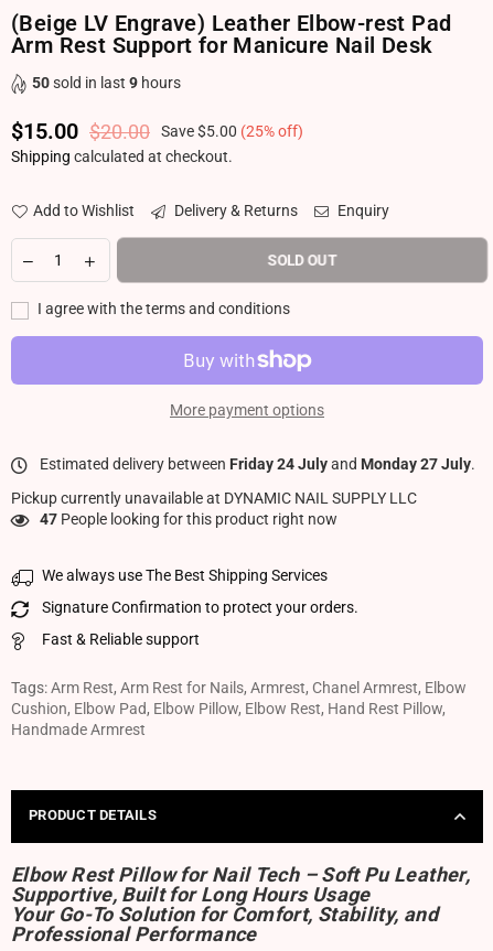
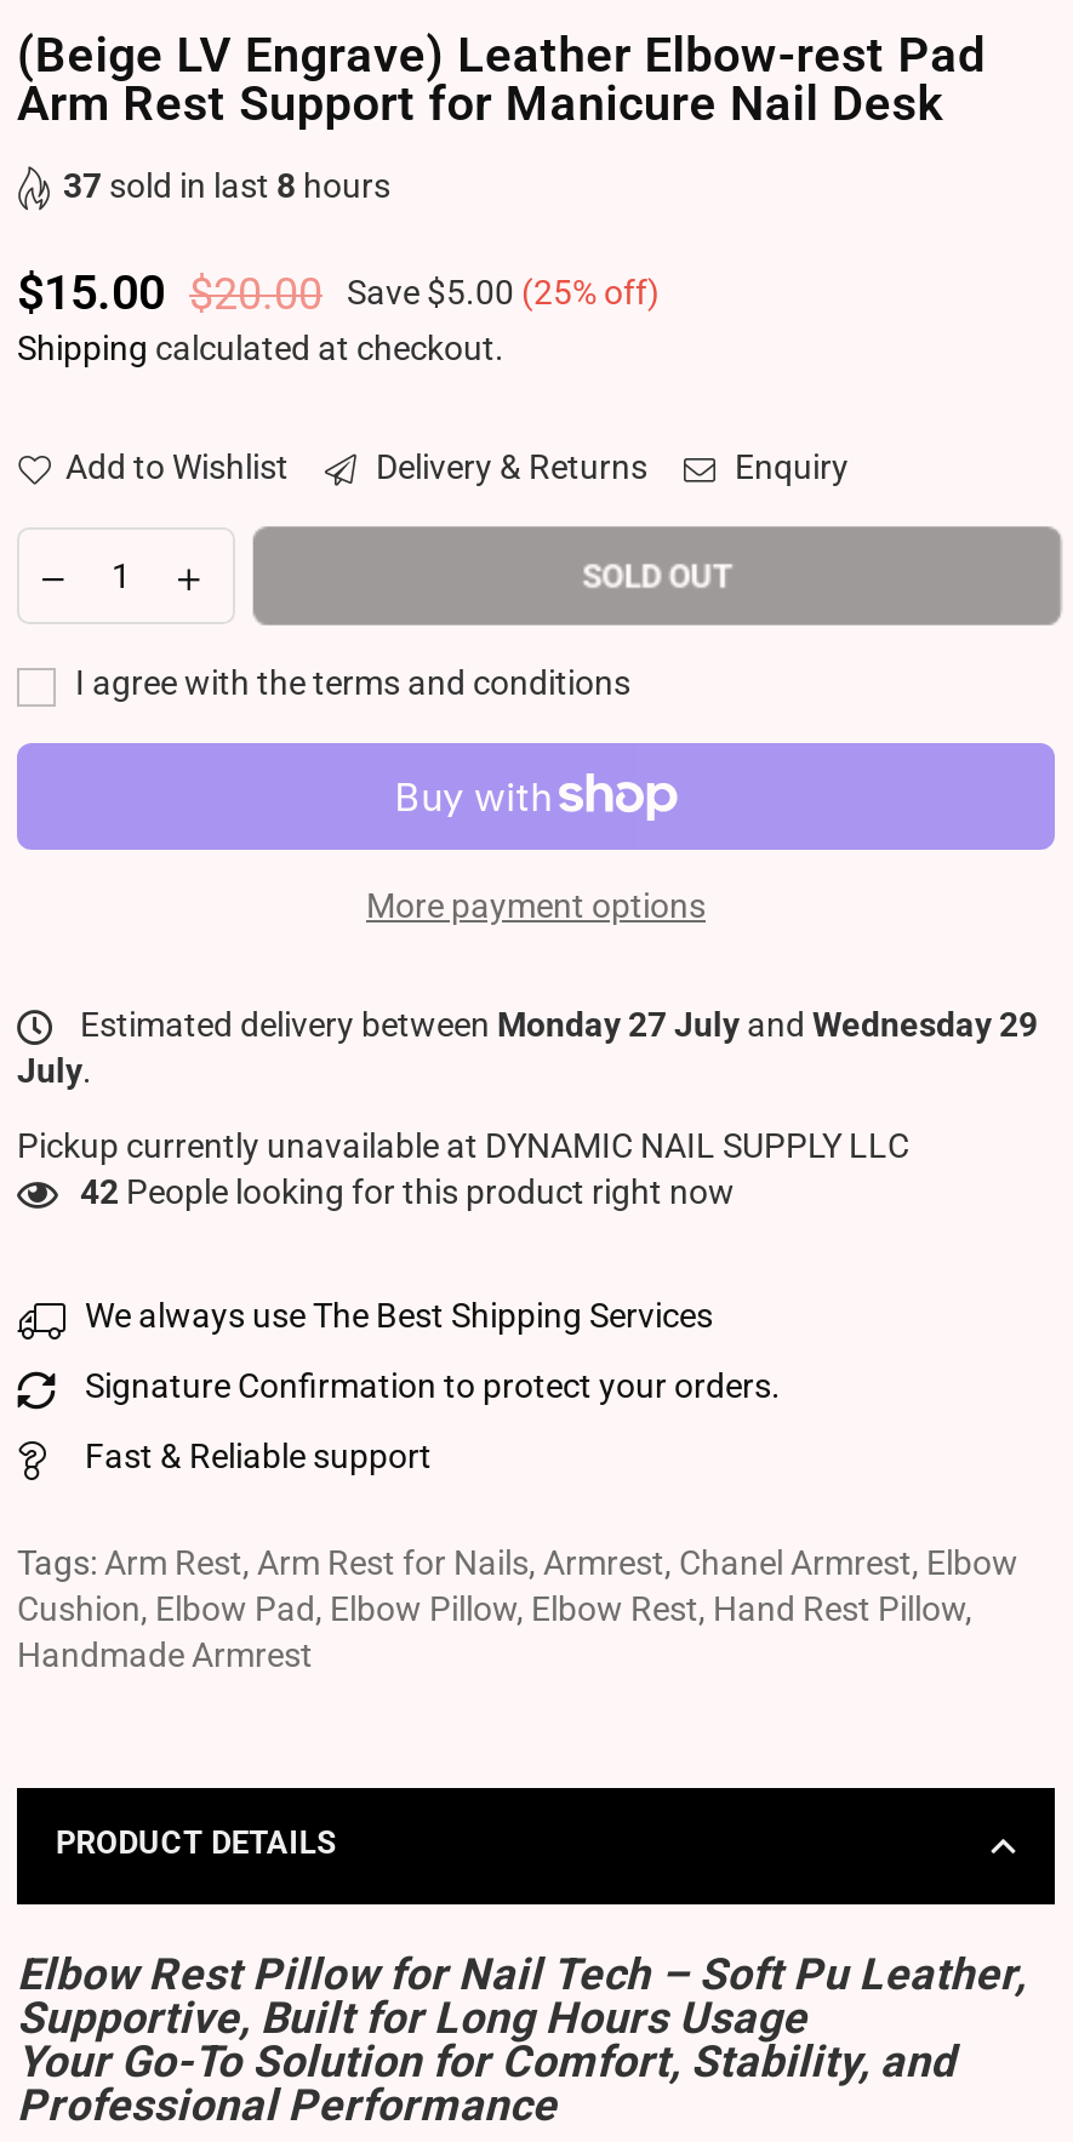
[32,74,181,91] 50 sold in last 9 hours -> [63,166,390,205] 37 sold in last 8 hours
[36,455,475,473] Estimated delivery between Friday 24 July and Monday 27 July. -> [17,1006,1038,1091] Estimated delivery between Monday 27 July and Wednesday 29 | July.
[40,511,337,528] 47 People looking for this product right now -> [80,1173,735,1212] 42 People looking for this product right now

